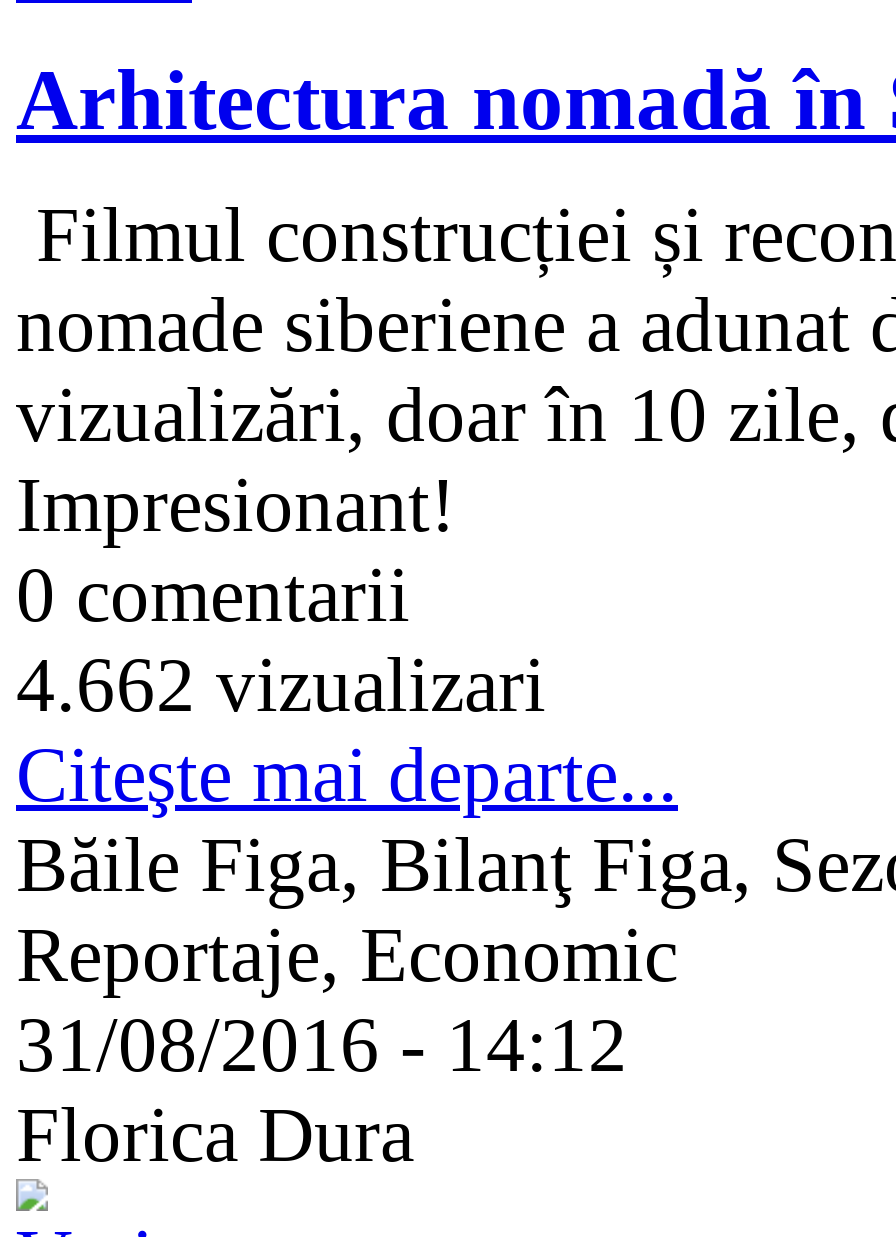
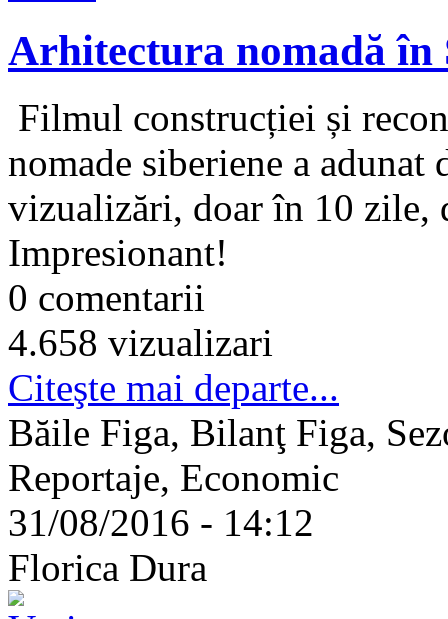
[16,641,546,727] 4.662 vizualizari -> [8,321,273,364] 4.658 vizualizari

